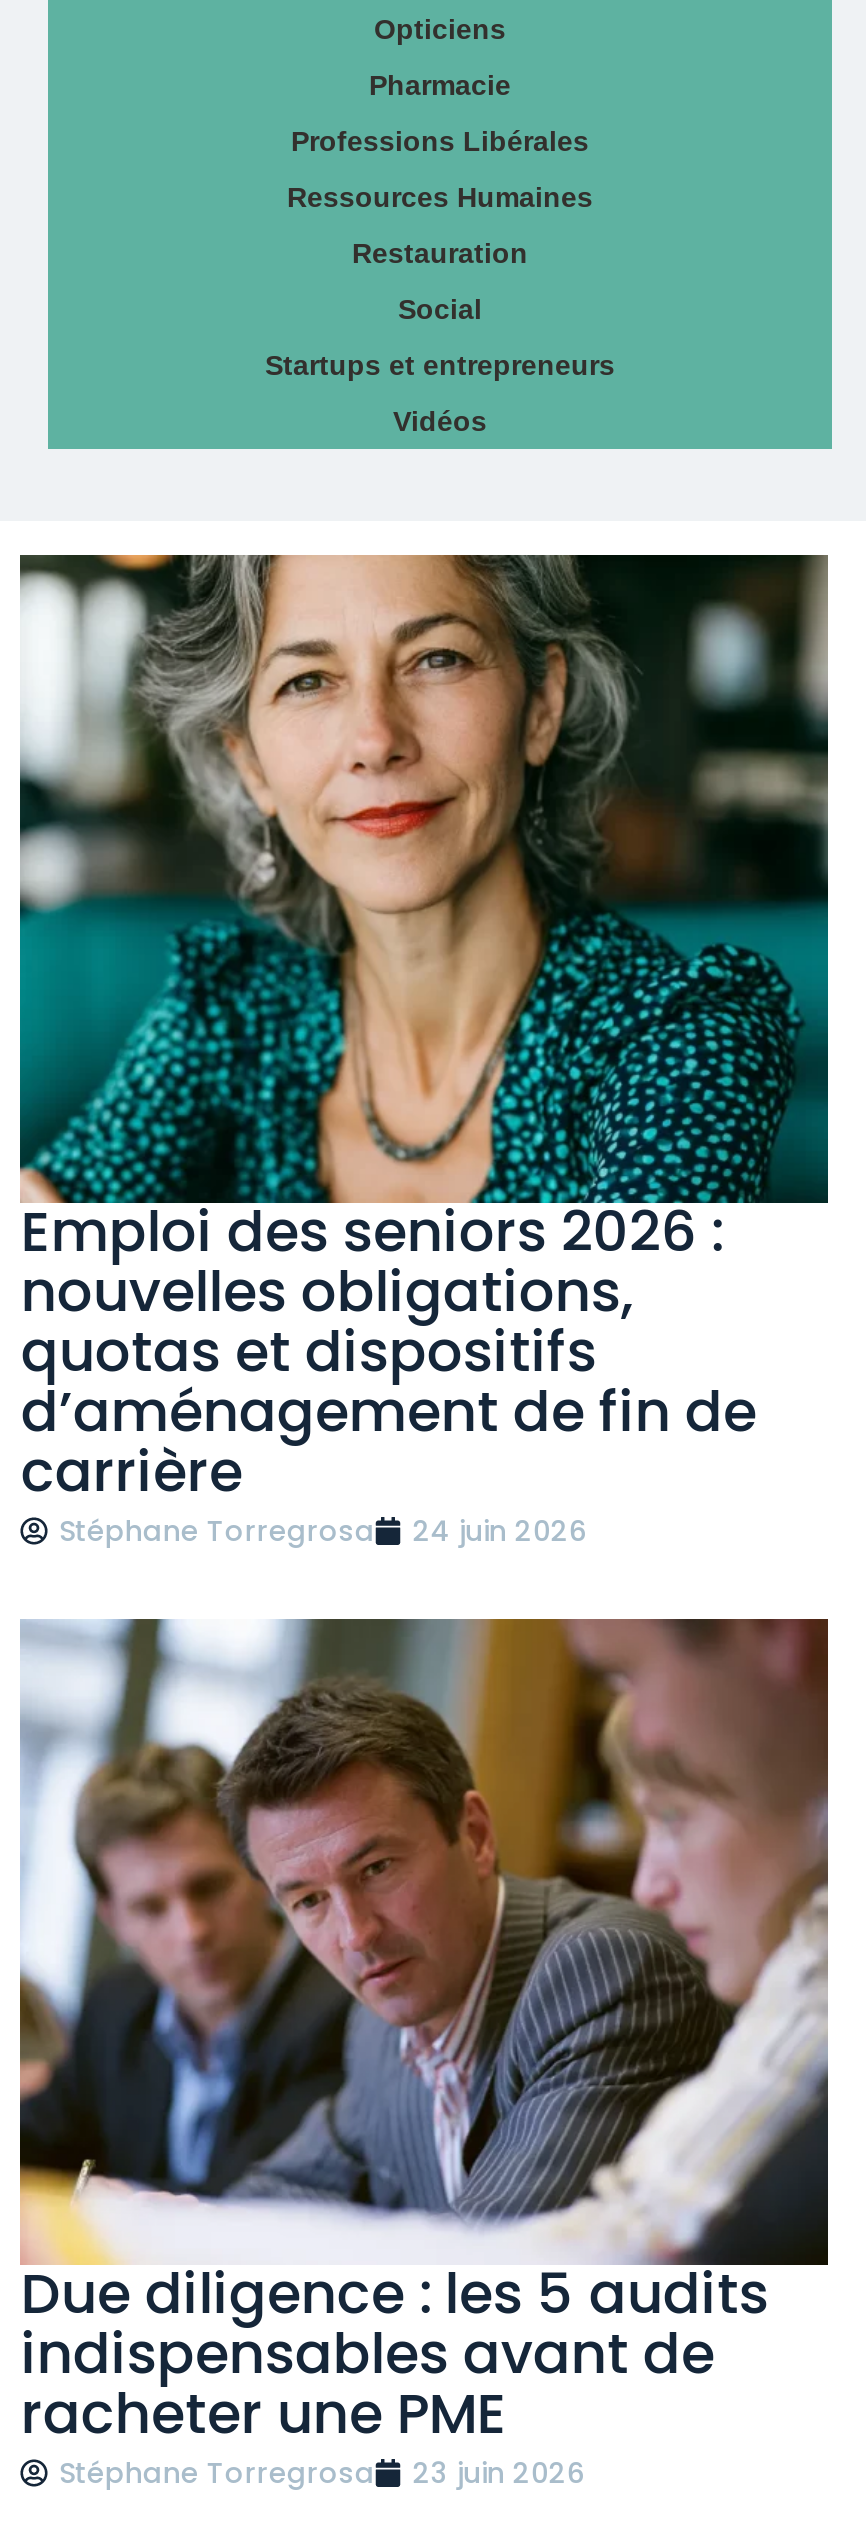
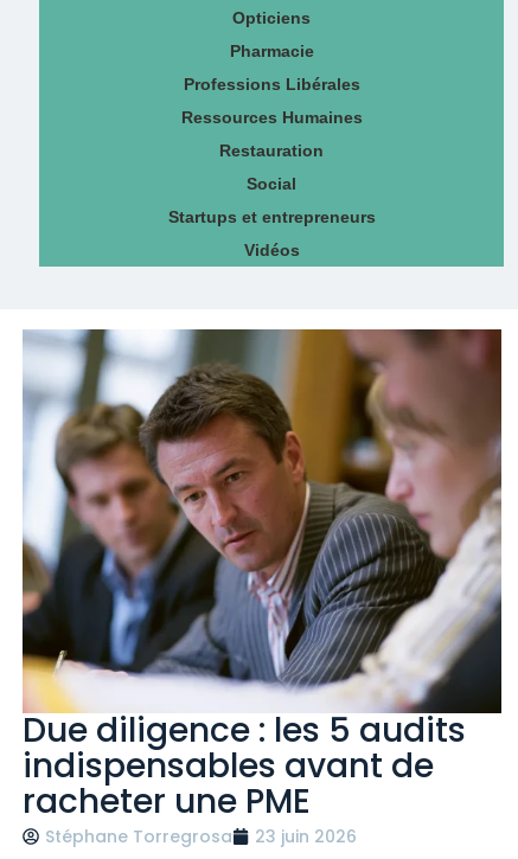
[18,553,830,1550] [image] | Emploi des seniors 2026 : | nouvelles obligations, | quotas et dispositifs | d’aménagement de fin de | carrière | Stéphane Torregrosa | 24 juin 2026 -> none

